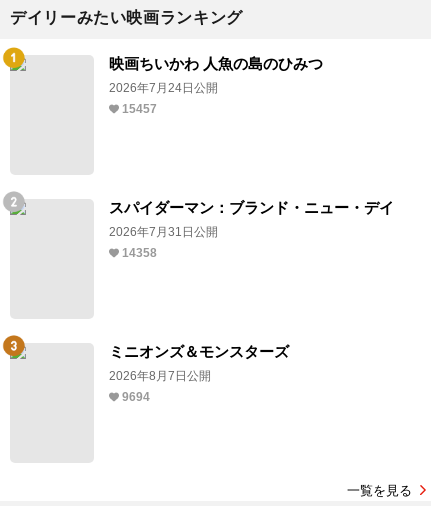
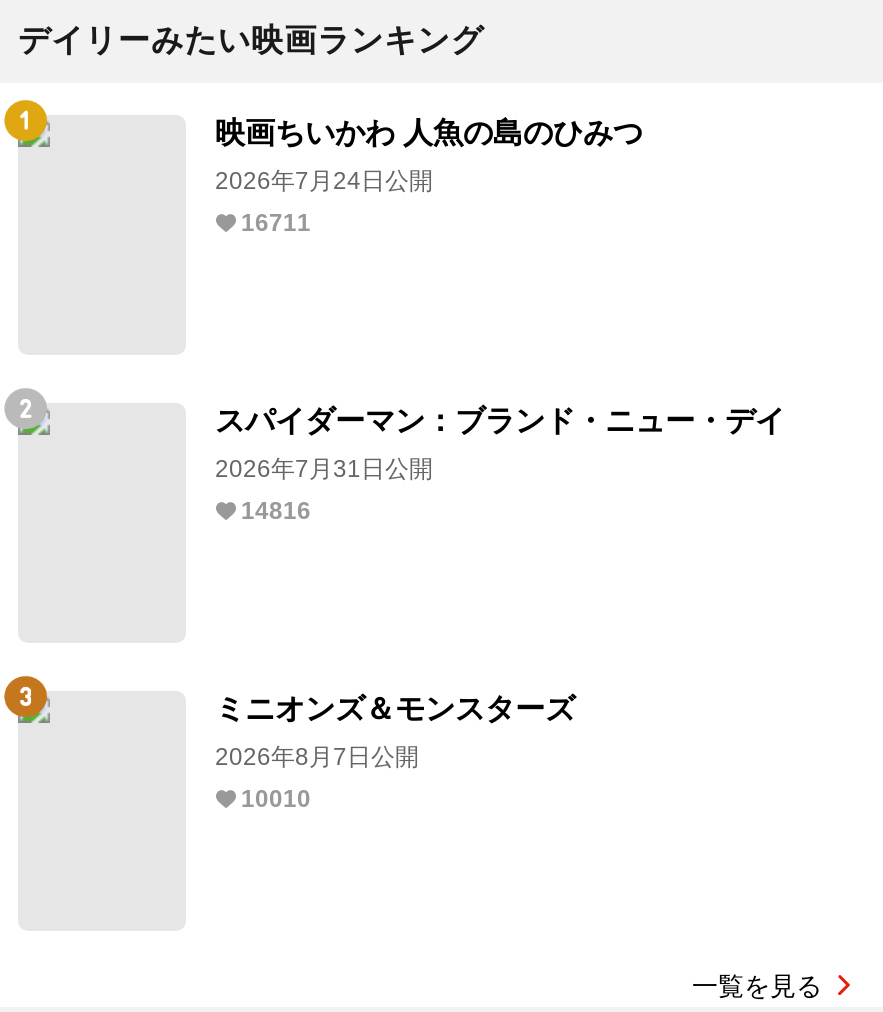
[121,102,156,116] 15457 -> [241,209,311,237] 16711
[121,246,156,260] 14358 -> [241,497,311,525] 14816
[121,390,149,404] 9694 -> [241,785,311,813] 10010

